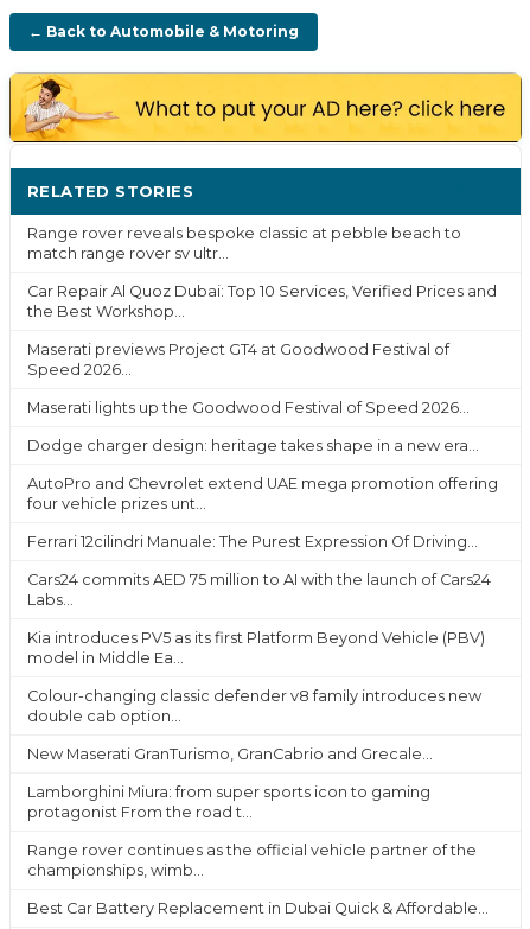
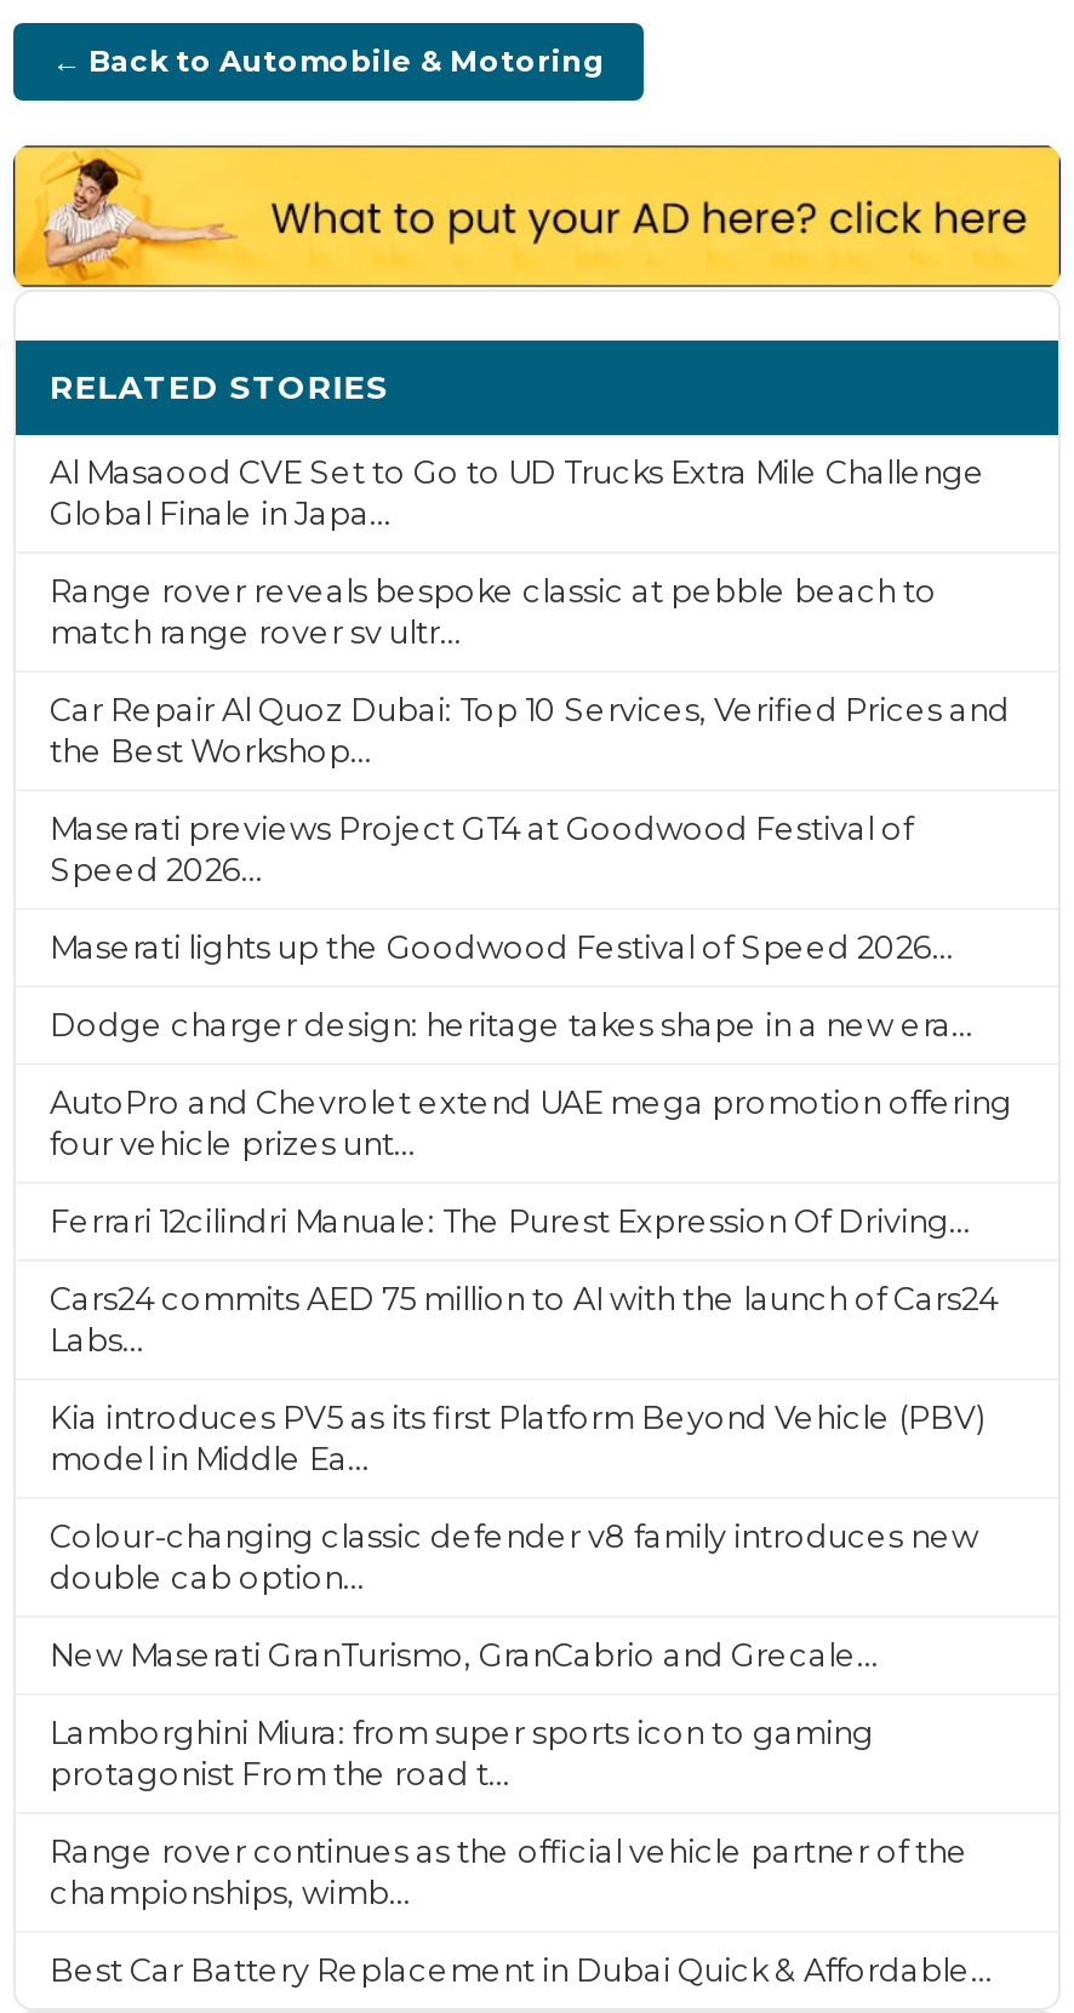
none -> [50,453,986,531] Al Masaood CVE Set to Go to UD Trucks Extra Mile Challenge | Global Finale in Japa...

